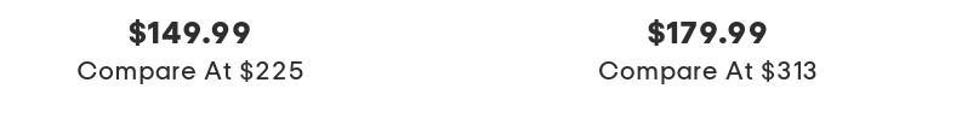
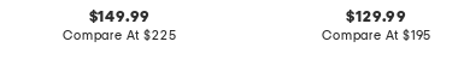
[599,20,819,85] $179.99 | Compare At $313 -> [322,10,432,42] $129.99 | Compare At $195

